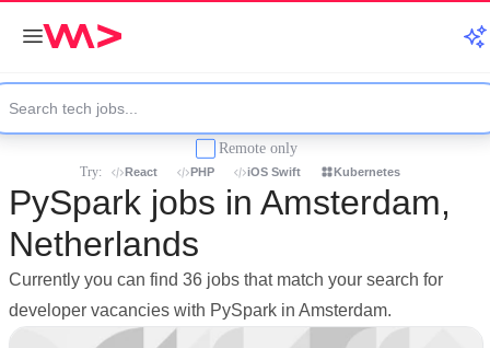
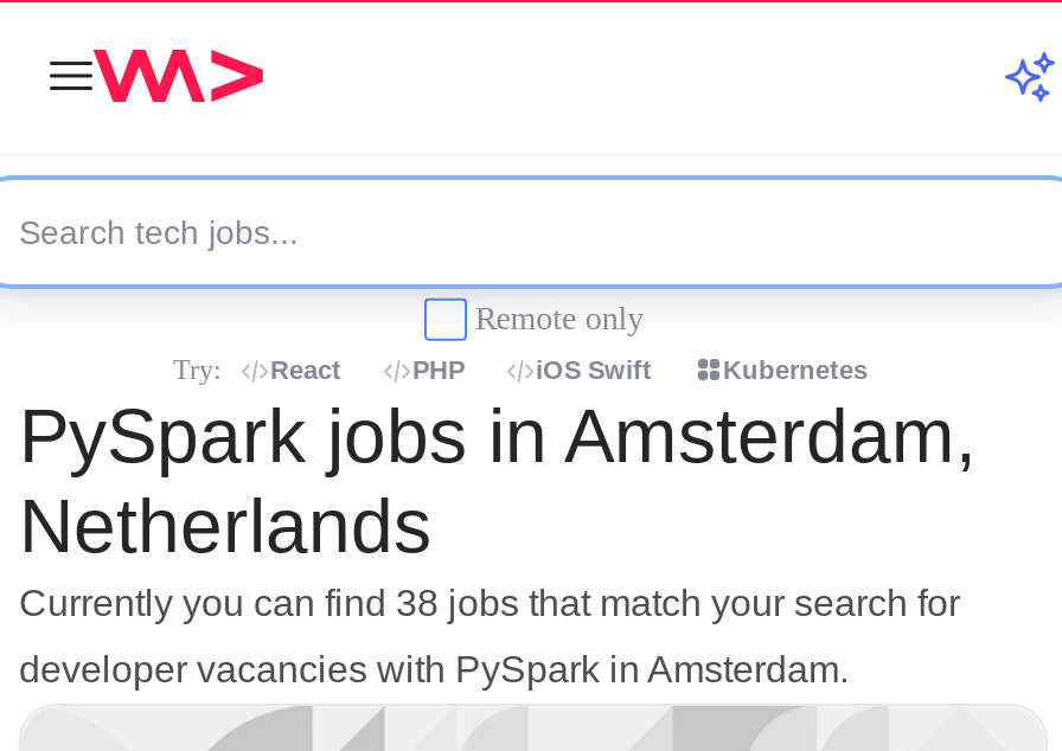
[9,270,443,289] Currently you can find 36 jobs that match your search for -> [19,583,960,623] Currently you can find 38 jobs that match your search for

